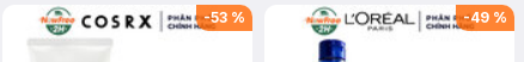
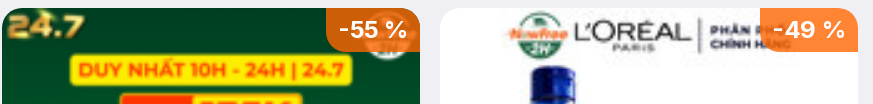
[203,8,245,26] -53% -> [338,14,408,44] -55%

